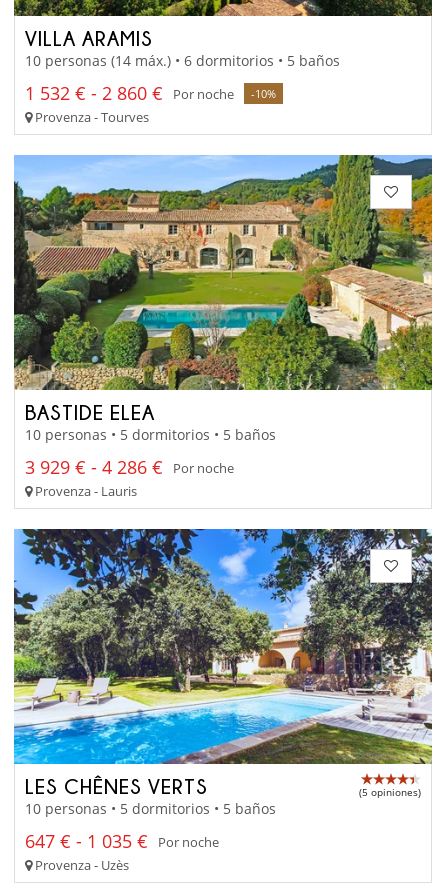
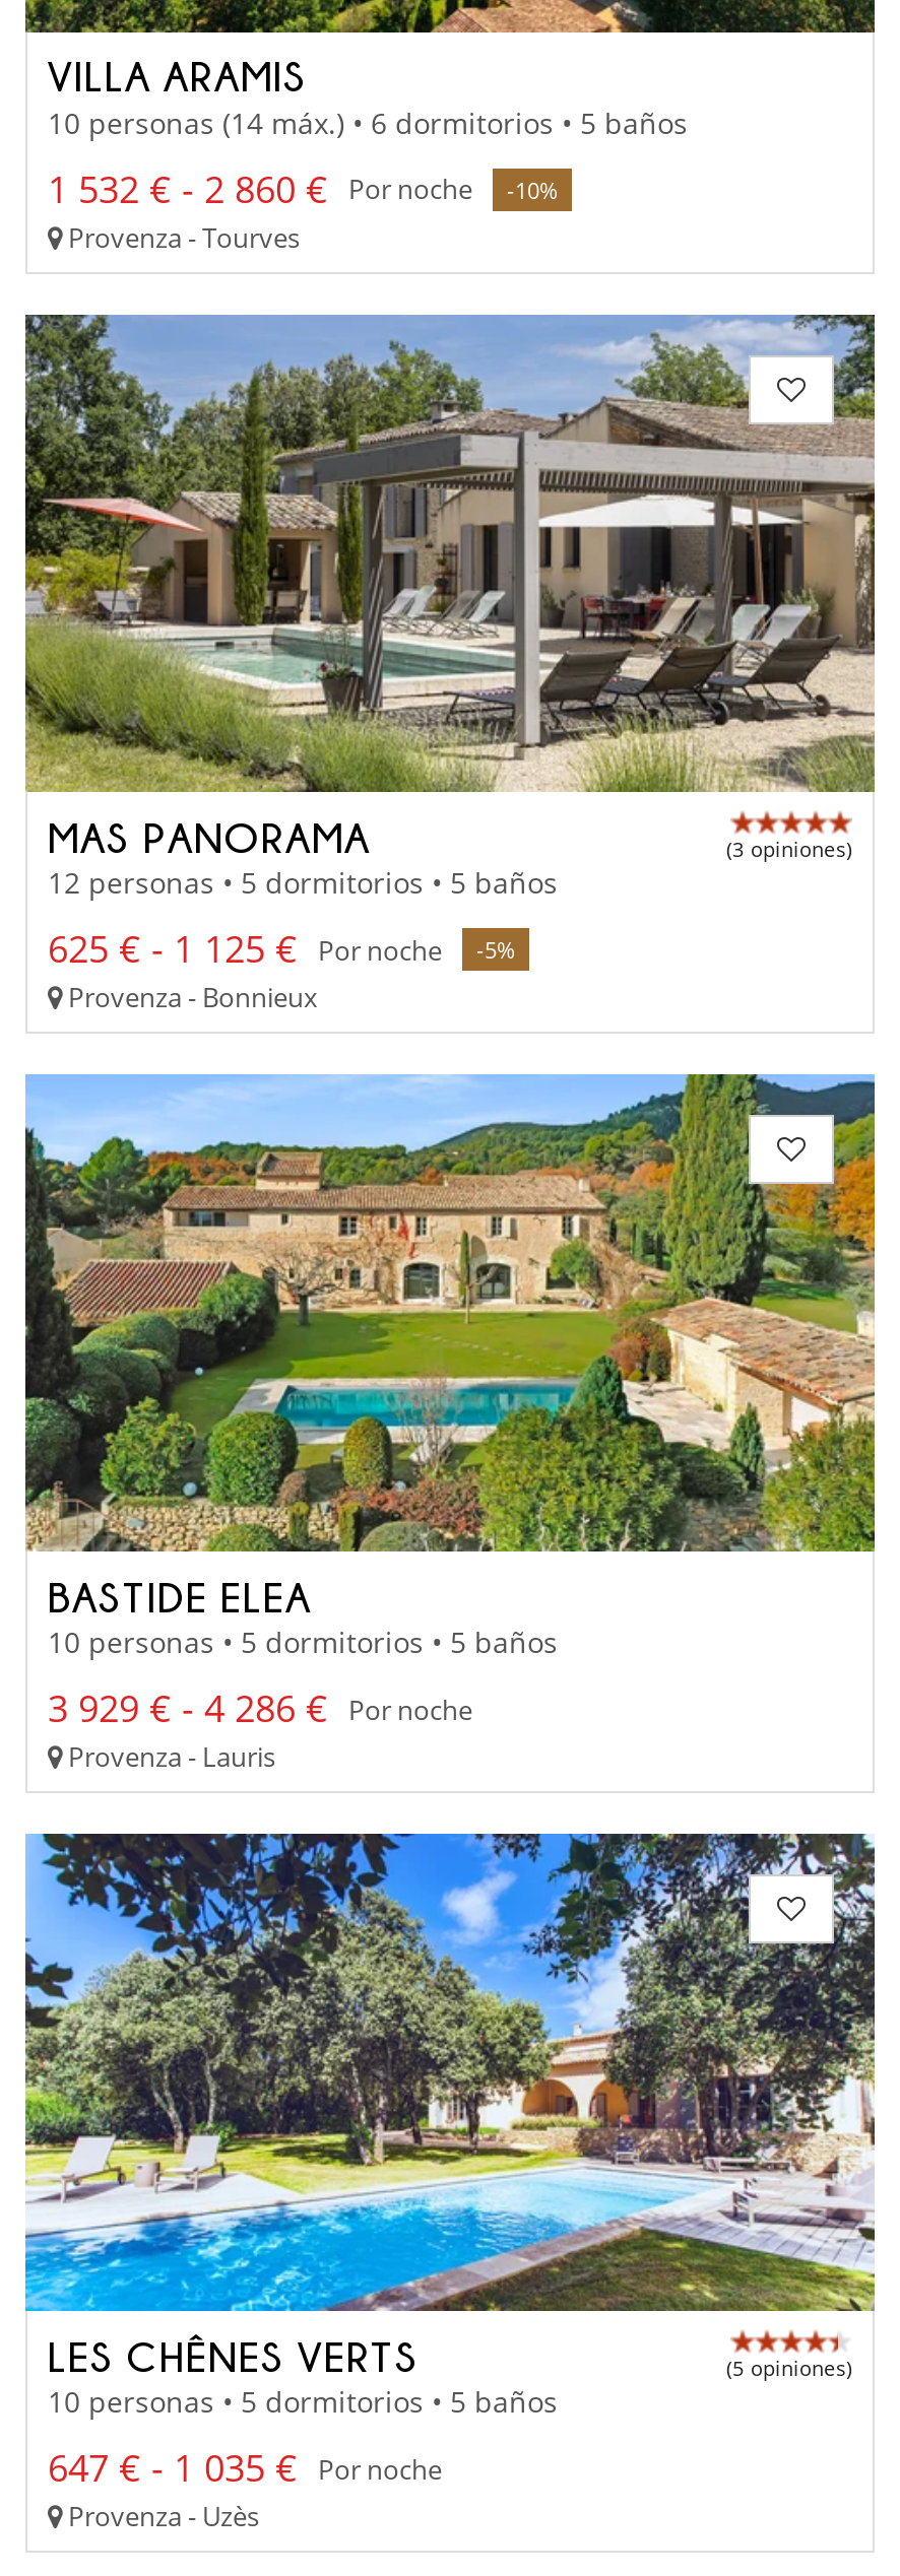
none -> [25,313,877,1016] [image] | MAS PANORAMA | (3 opiniones) | 12 personas • 5 dormitorios • 5 baños | 625 € - 1 125 € Por noche | -5% | Provenza - Bonnieux

